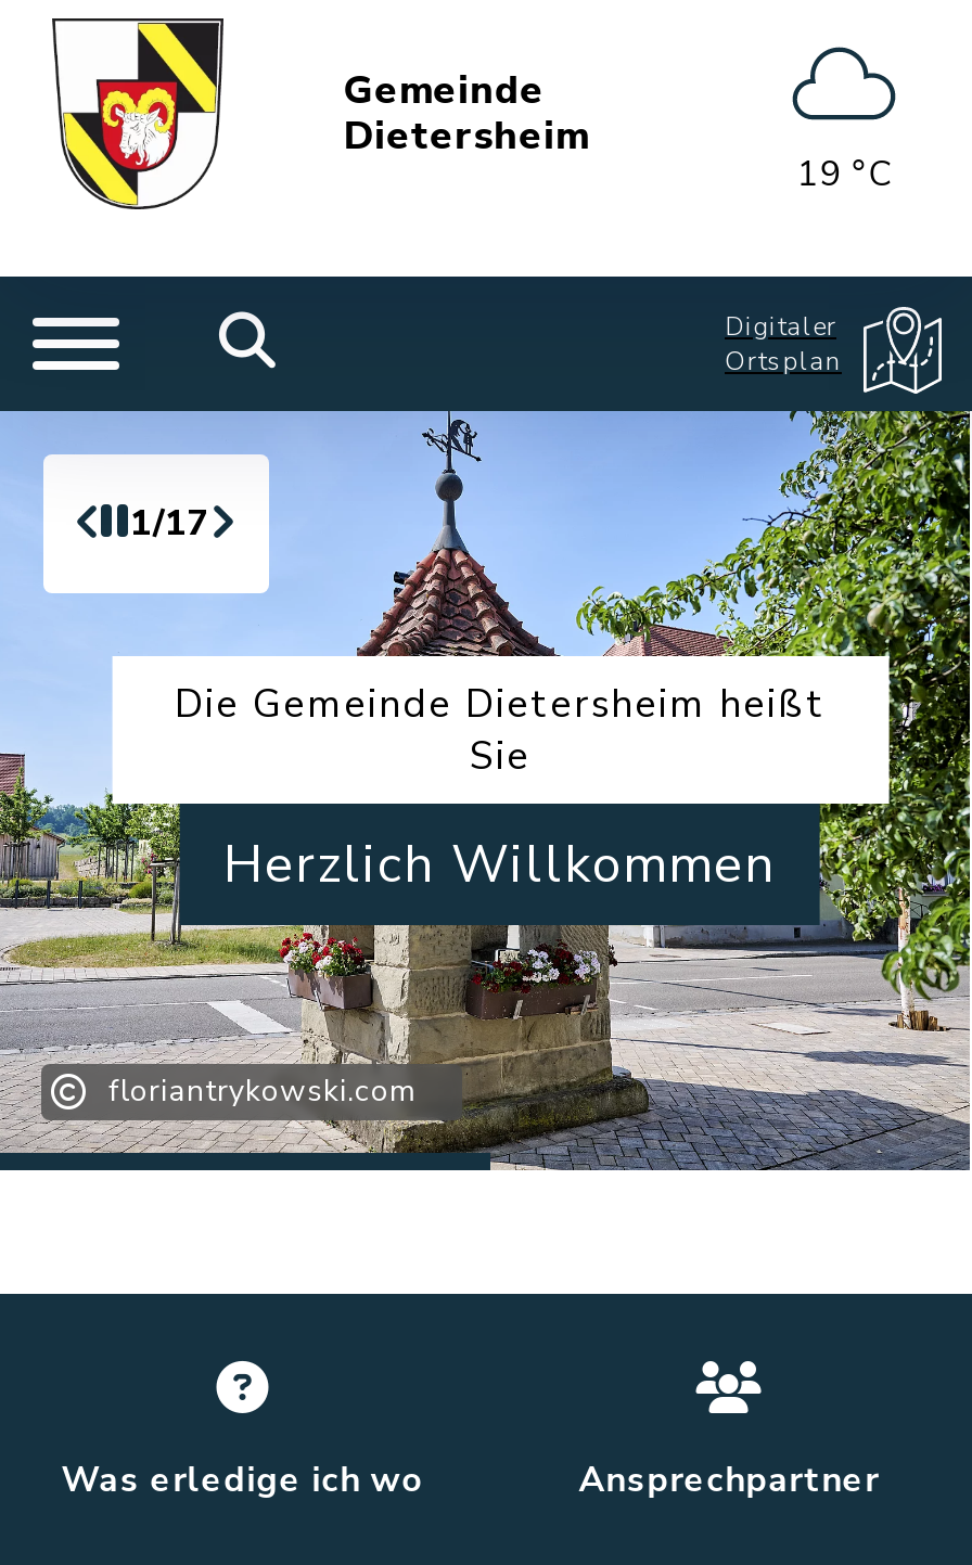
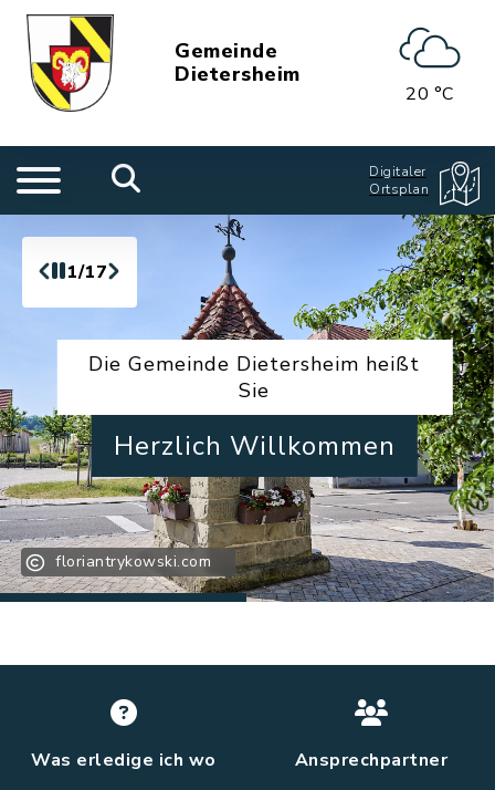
[785,44,905,197] [image] | 19 °C -> [398,27,462,106] [image] | 20 °C

